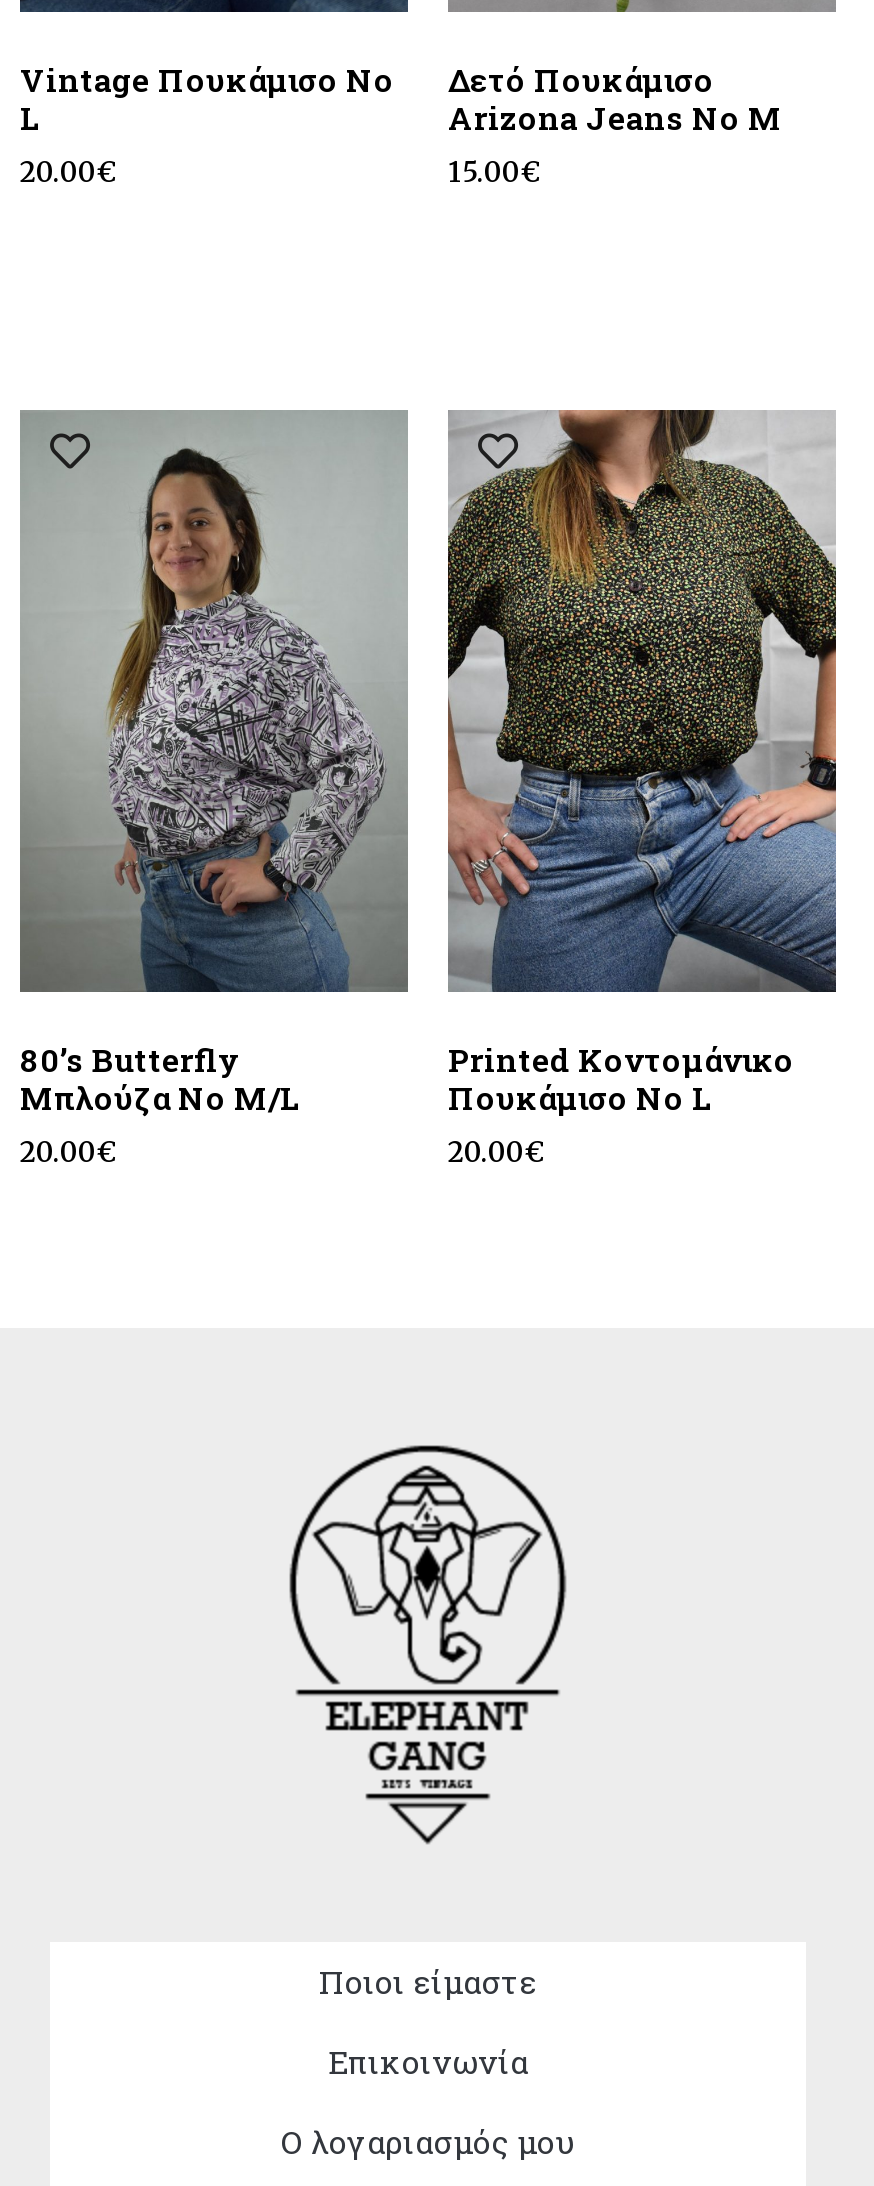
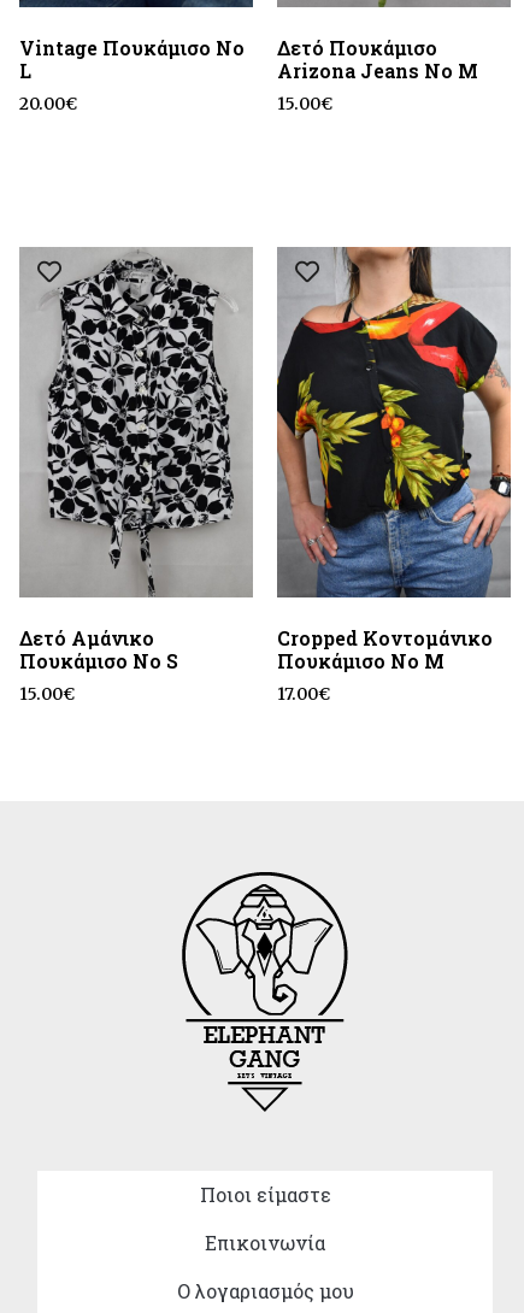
[20,416,406,1169] [image] | 80’s Butterfly | Μπλούζα No M/L | 20.00€ -> [19,257,251,704] [image] | Δετό Aμάνικο | Πουκάμισο No S | 15.00€
[446,408,838,1169] [image] | Printed Κοντομάνικο | Πουκάμισο No L | 20.00€ -> [277,246,511,704] [image] | Cropped Κοντομάνικο | Πουκάμισο No M | 17.00€

